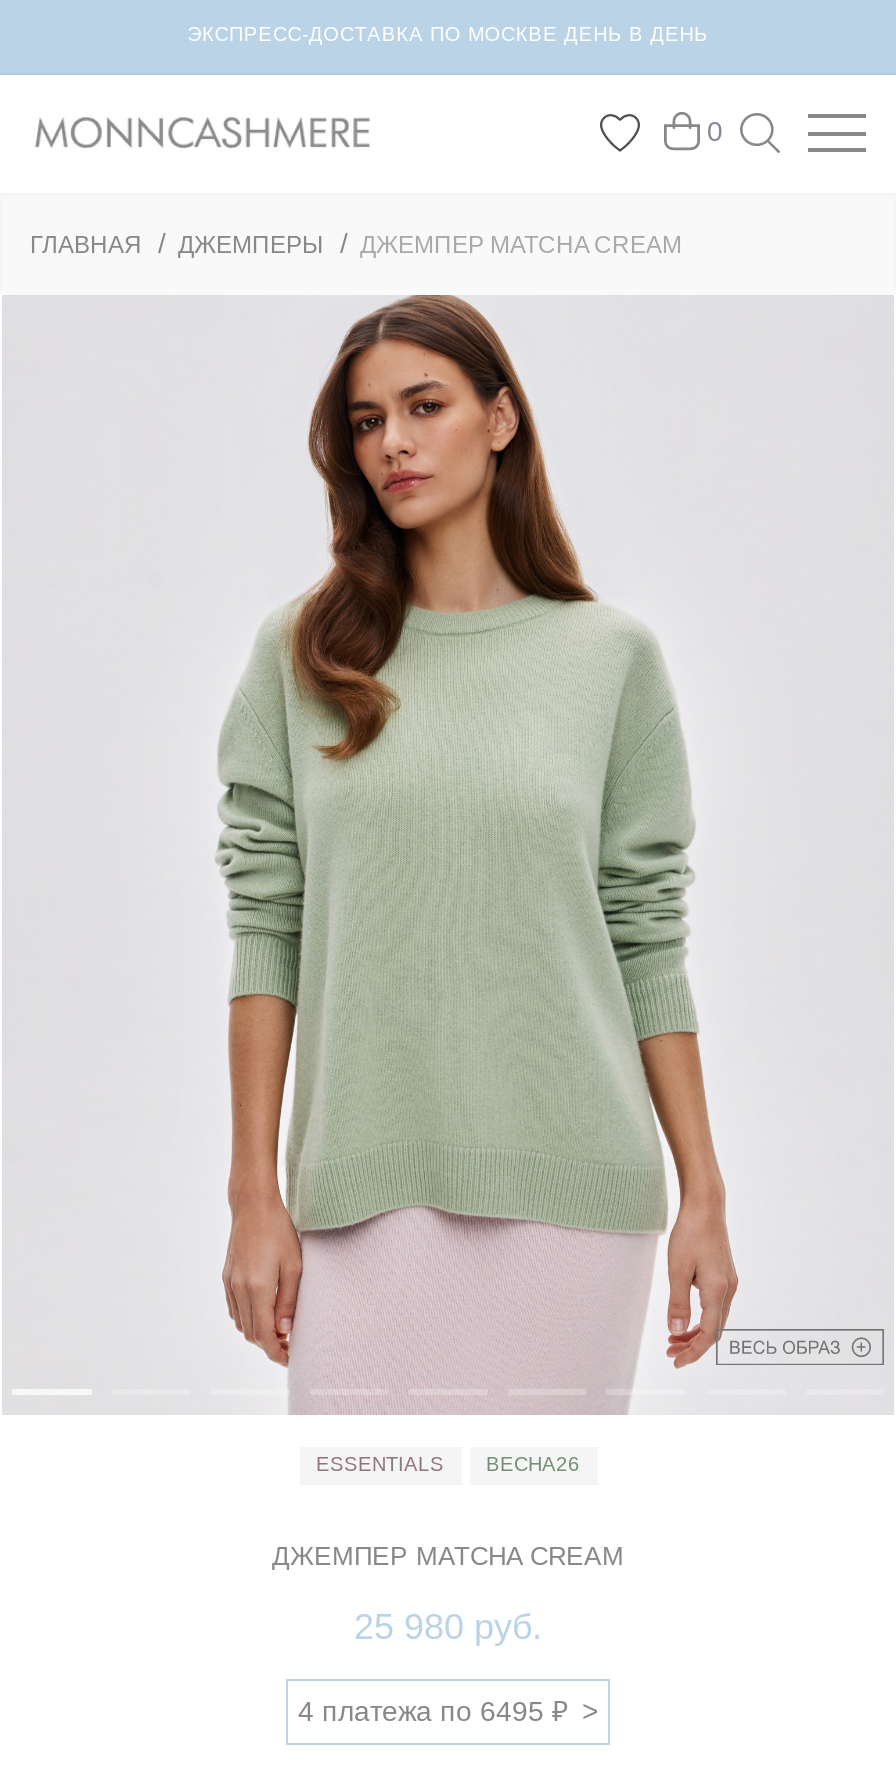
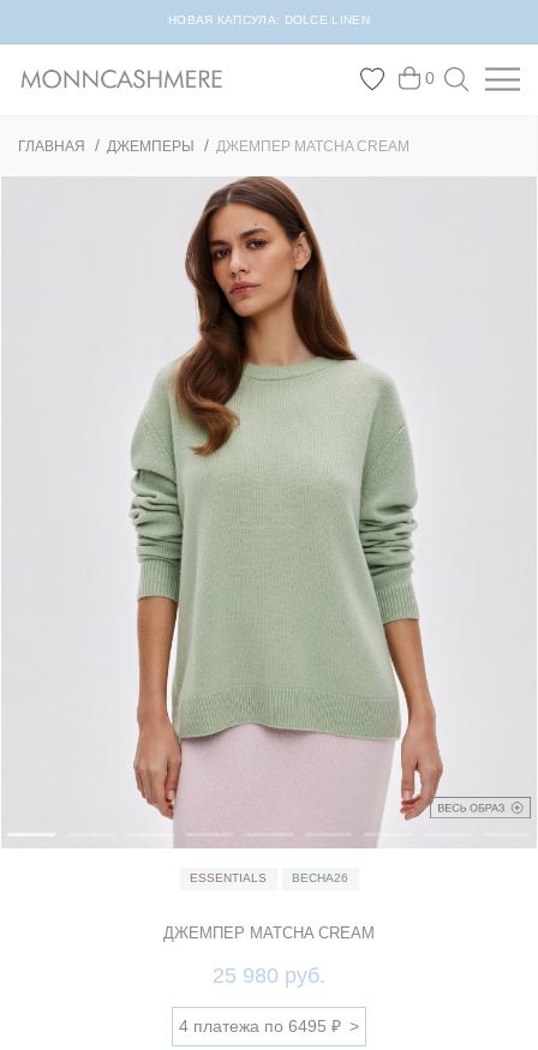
[187,23,709,45] ЭКСПРЕСС-ДОСТАВКА ПО МОСКВЕ ДЕНЬ В ДЕНЬ -> [168,13,370,26] НОВАЯ КАПСУЛА: DOLCE LINEN

